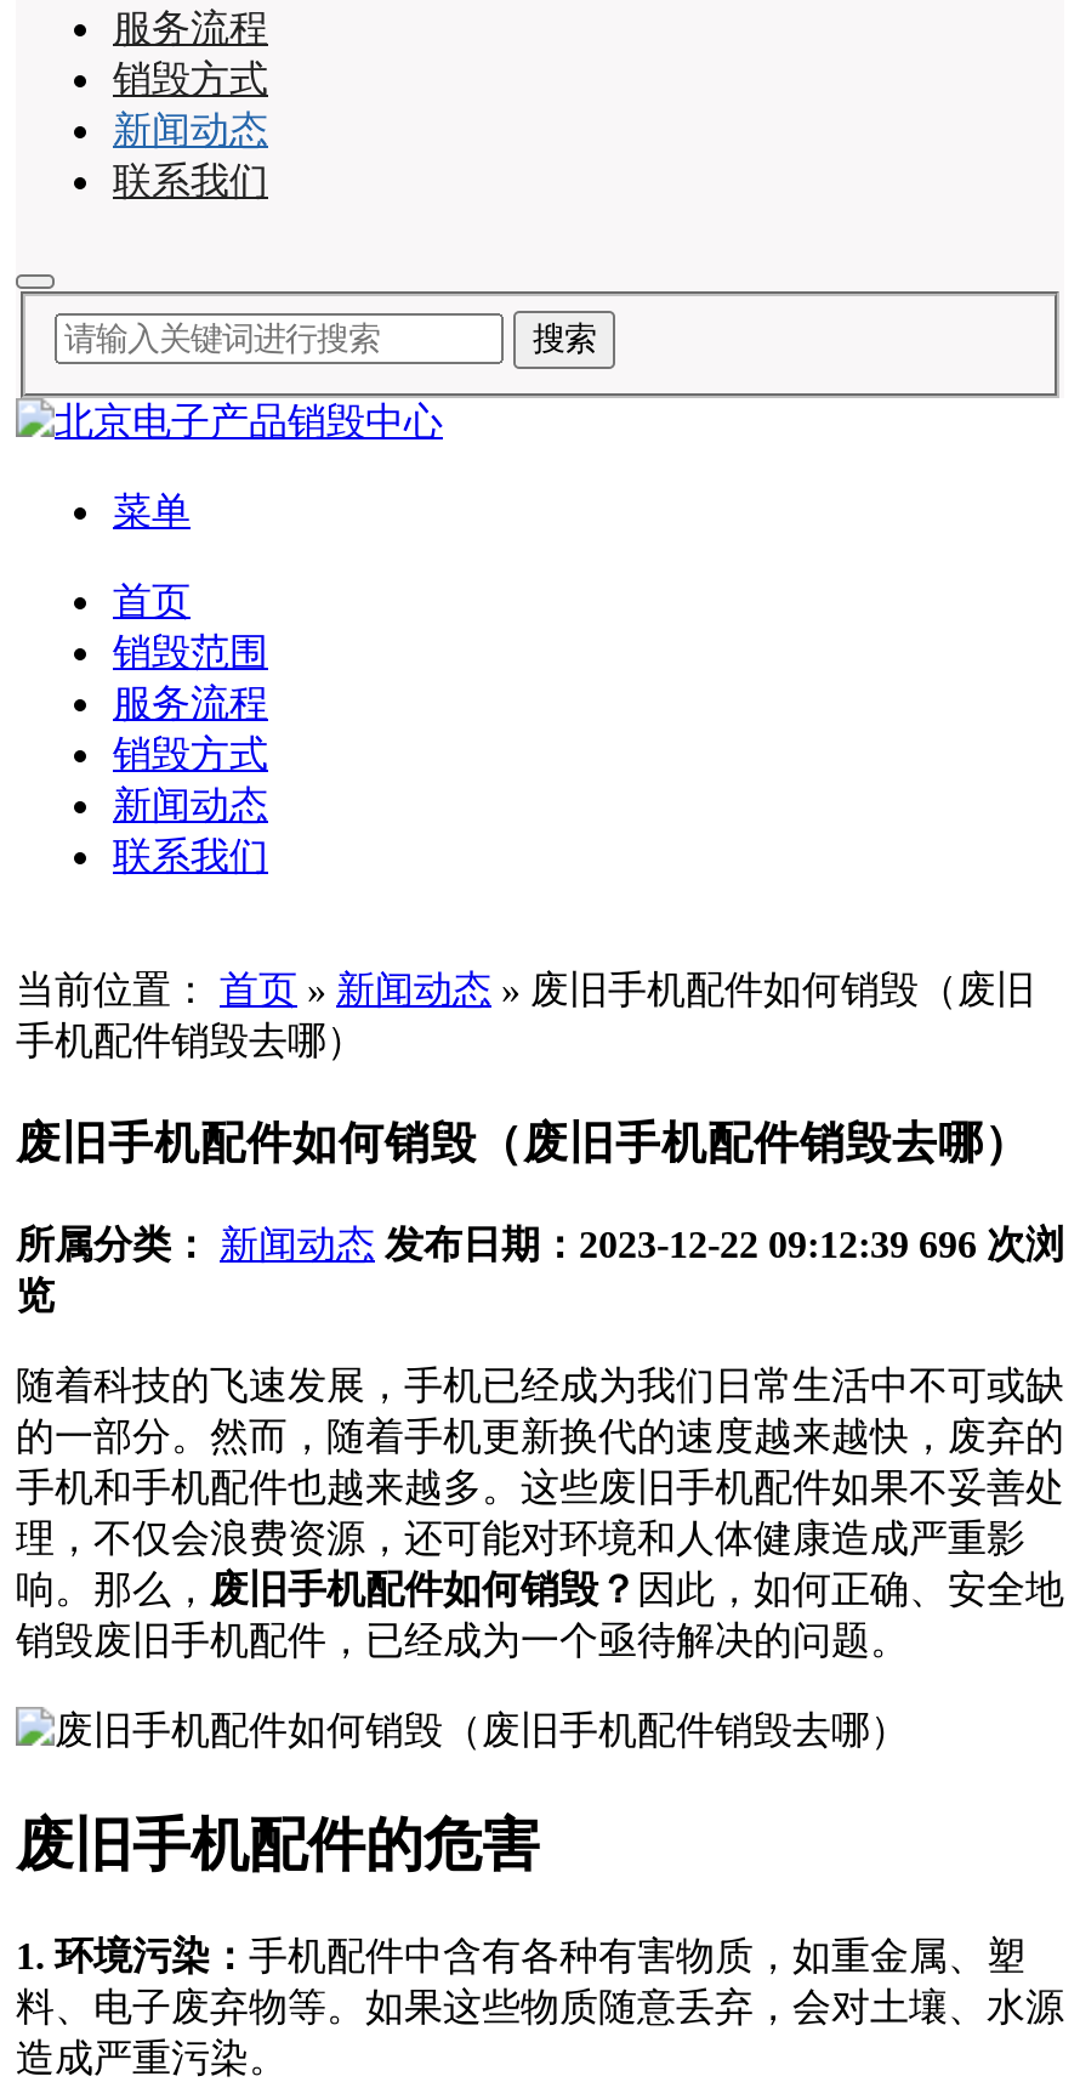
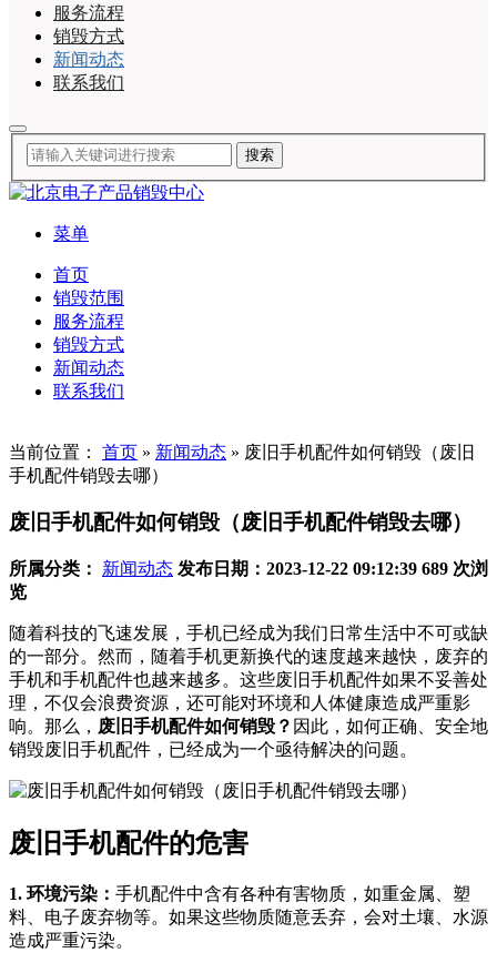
[16,1224,1064,1265] 所属分类： 新闻动态 发布日期：2023-12-22 09:12:39 696 次浏 -> [9,559,488,578] 所属分类： 新闻动态 发布日期：2023-12-22 09:12:39 689 次浏

